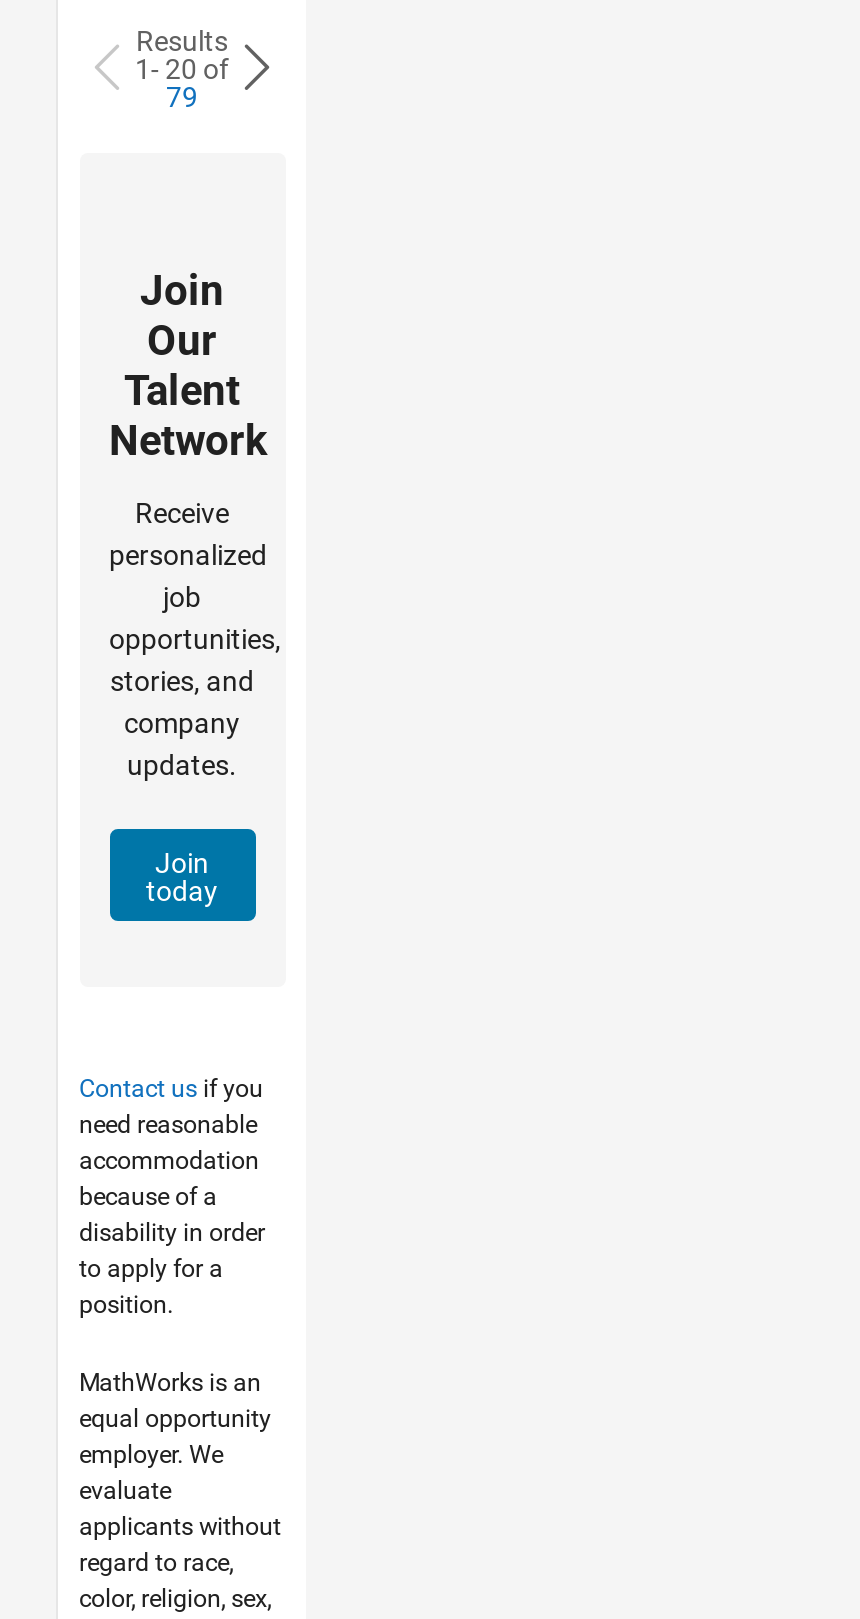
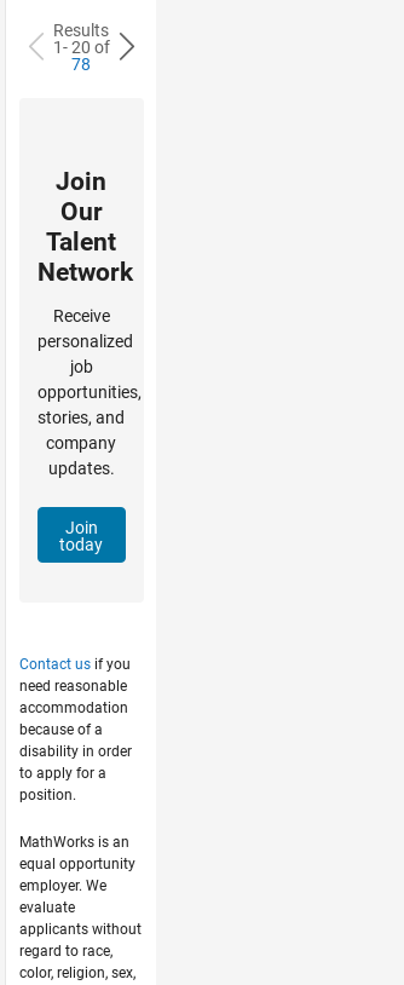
[166,81,198,113] 79 -> [71,54,91,74] 78

